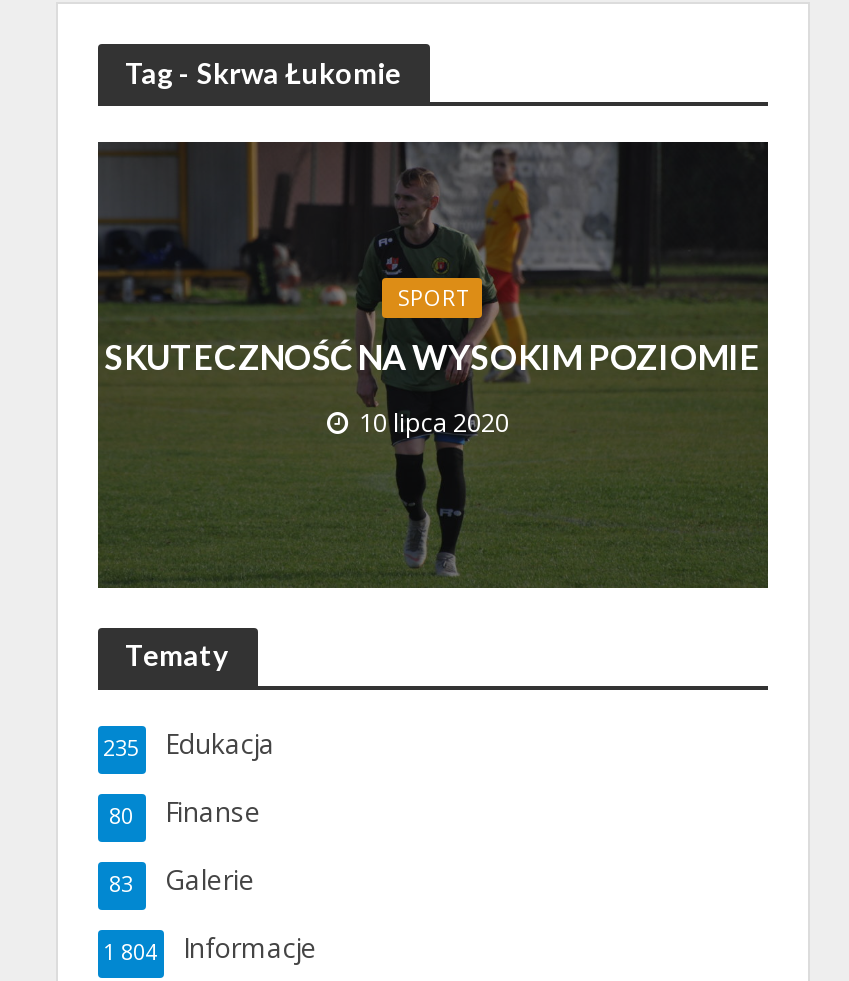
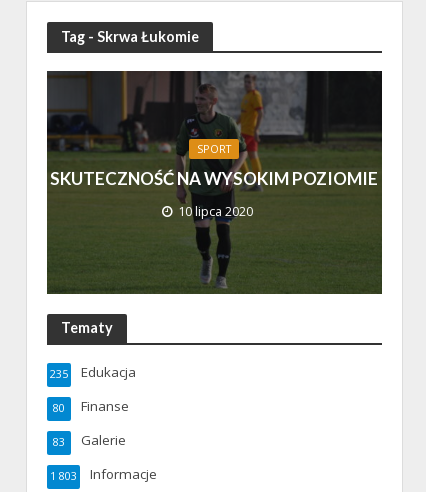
[103,931,317,967] 1 804 Informacje -> [49,465,156,483] 1 803 Informacje

